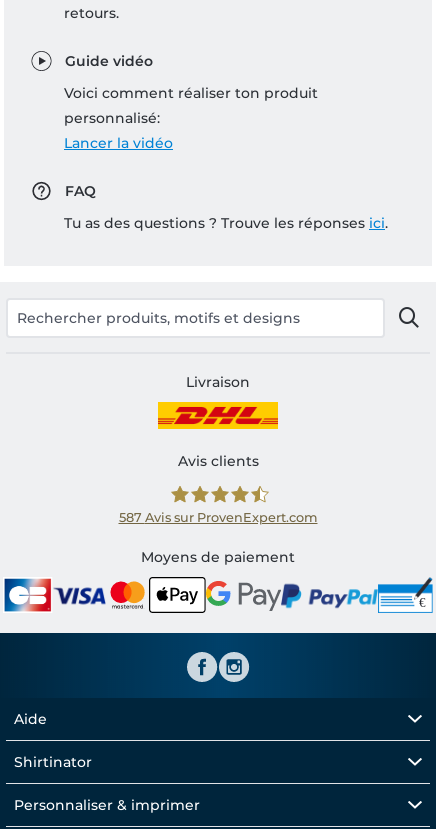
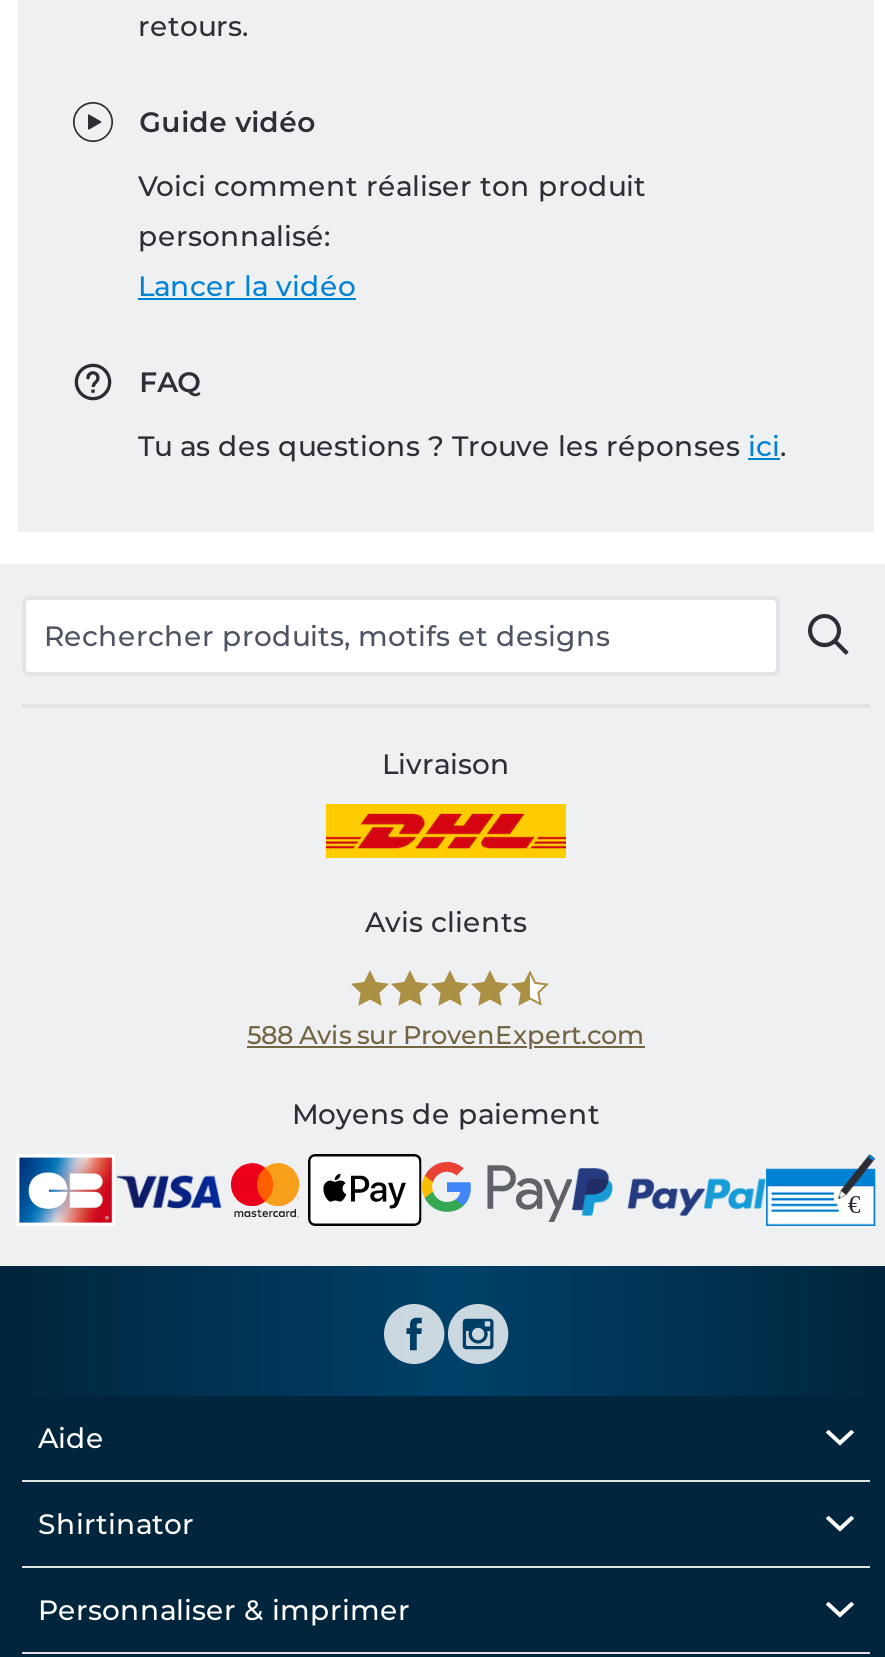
[118,510,317,525] 587 Avis sur ProvenExpert.com -> [247,1020,645,1050] 588 Avis sur ProvenExpert.com

